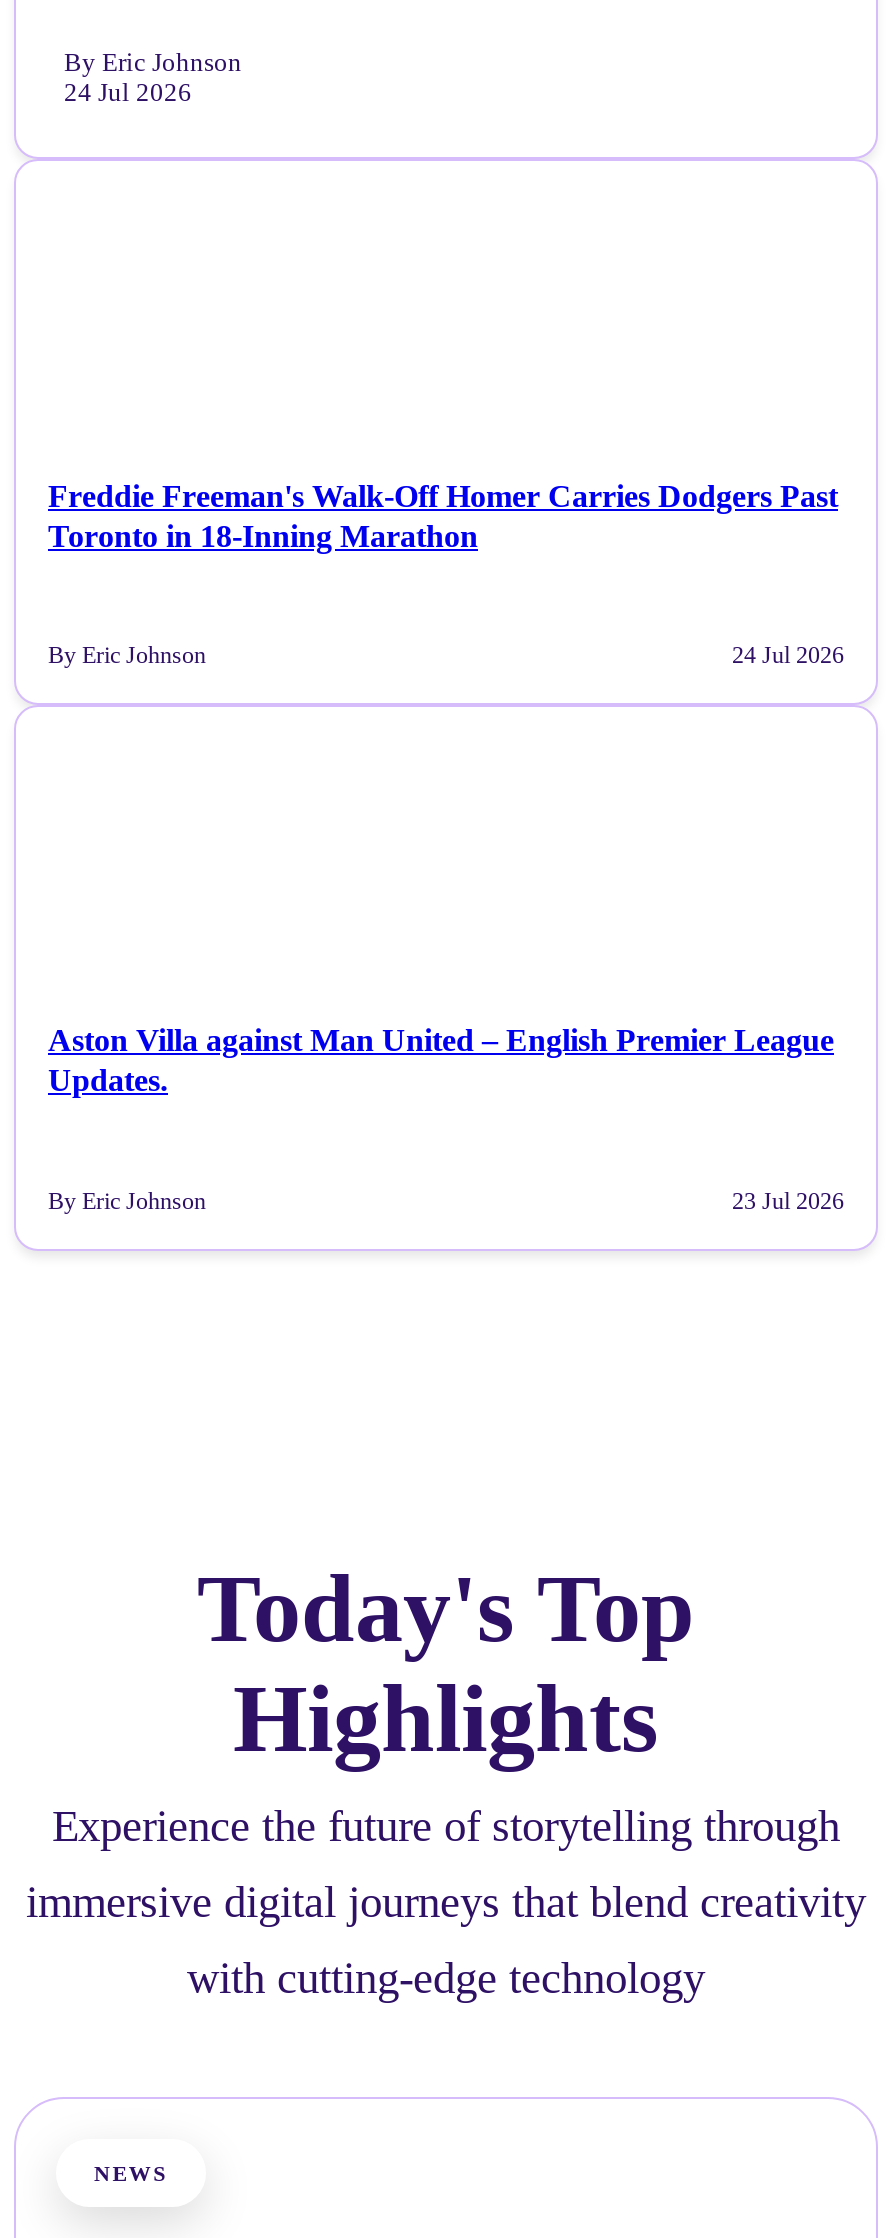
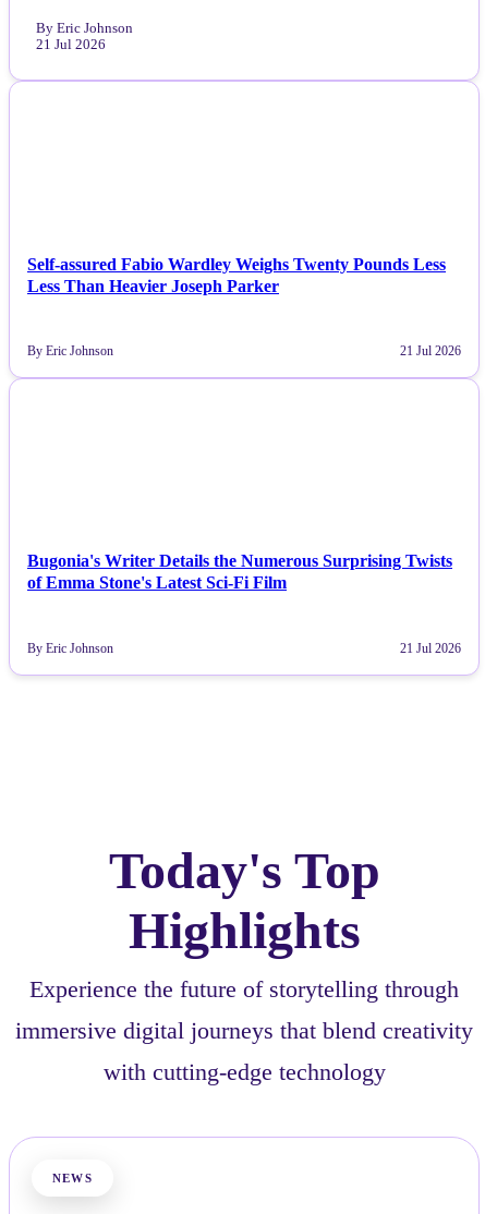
[64,80,192,108] 24 Jul 2026 -> [36,37,106,53] 21 Jul 2026
[48,478,838,552] Freddie Freeman's Walk-Off Homer Carries Dodgers Past | Toronto in 18-Inning Marathon -> [27,255,446,295] Self-assured Fabio Wardley Weighs Twenty Pounds Less | Less Than Heavier Joseph Parker
[732,641,844,669] 24 Jul 2026 -> [400,343,461,359] 21 Jul 2026
[48,1023,834,1097] Aston Villa against Man United – English Premier League | Updates. -> [27,552,452,592] Bugonia's Writer Details the Numerous Surprising Twists | of Emma Stone's Latest Sci-Fi Film
[732,1186,844,1214] 23 Jul 2026 -> [400,640,461,656] 21 Jul 2026

